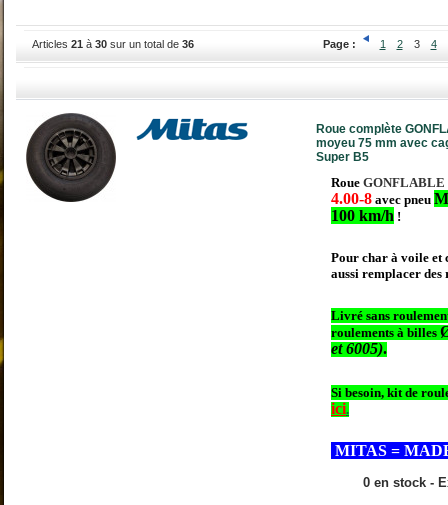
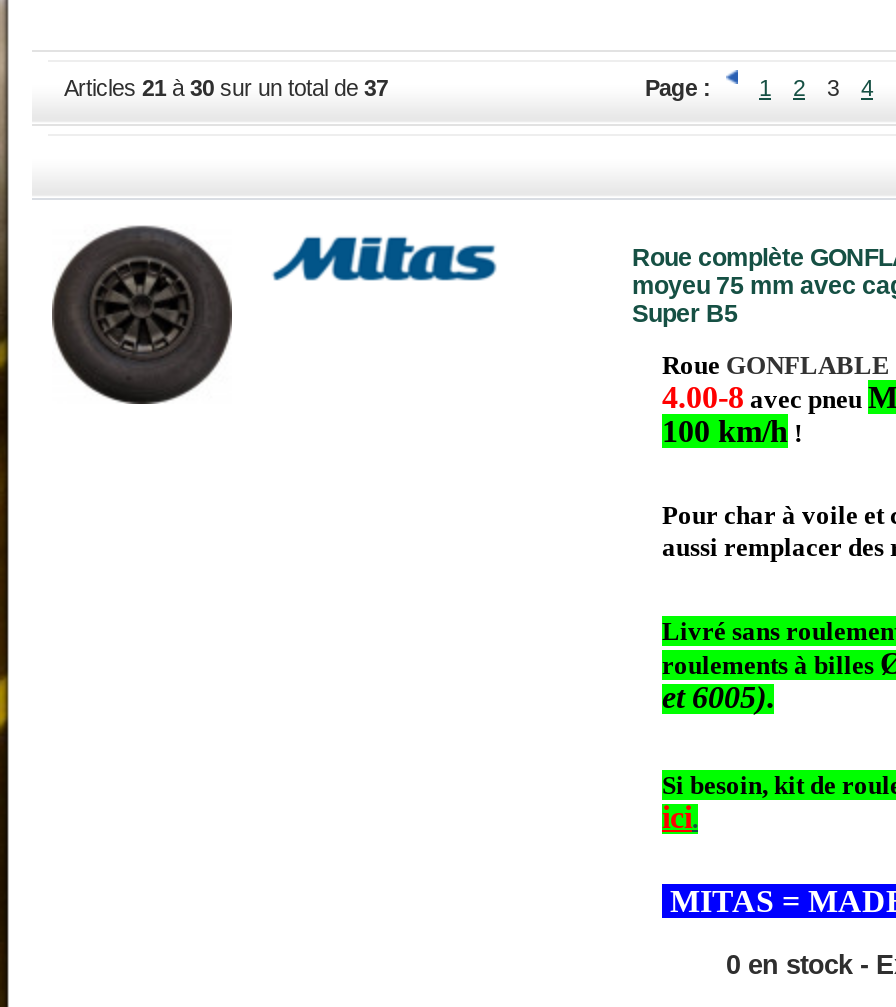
[32,38,194,50] Articles 21 à 30 sur un total de 36 -> [64,76,388,100] Articles 21 à 30 sur un total de 37

